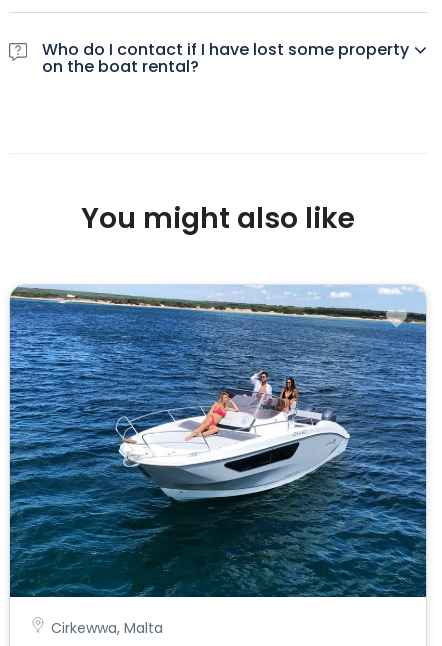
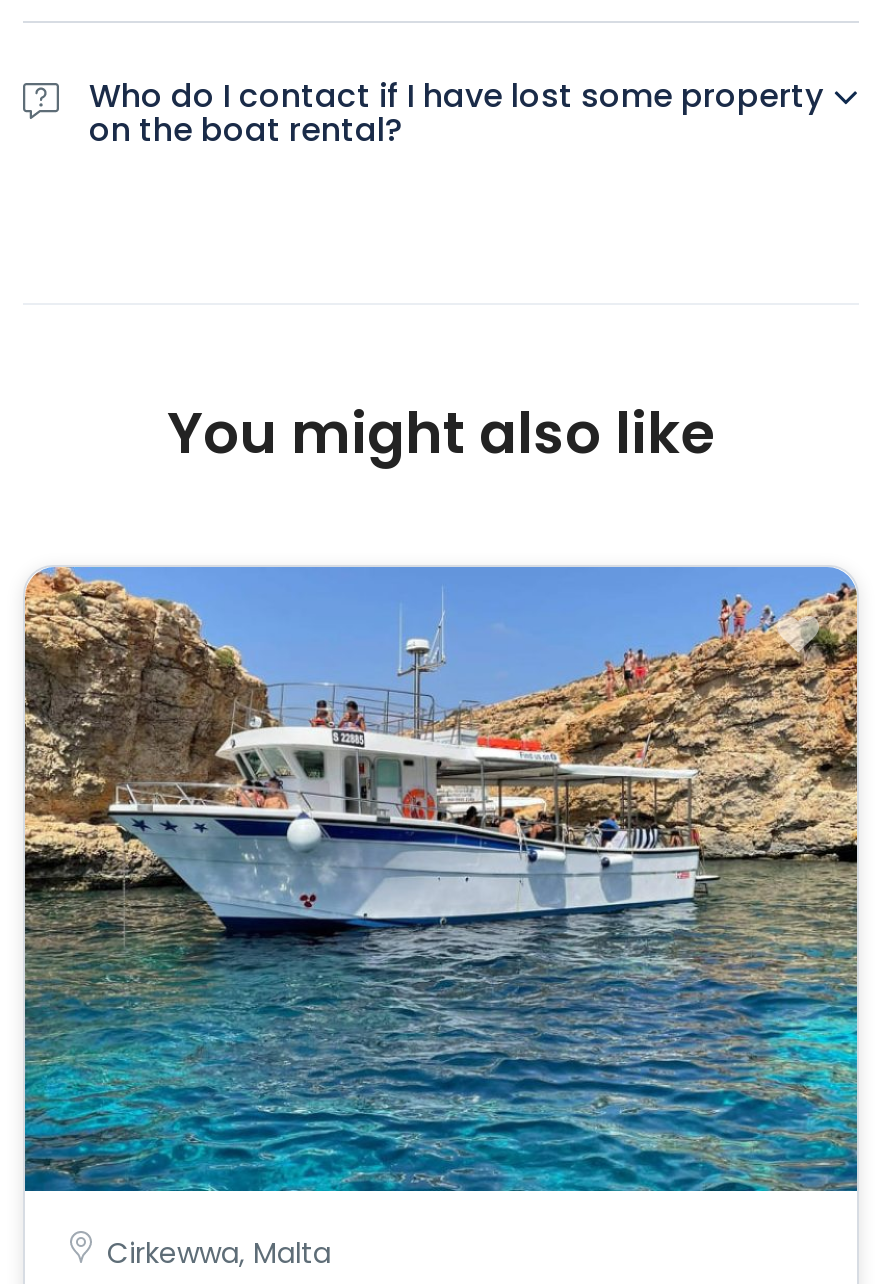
[9,285,427,598] [image] -> [23,565,859,1193] [image]

